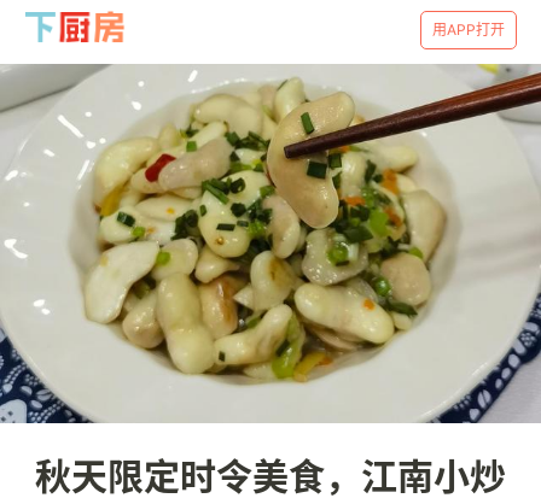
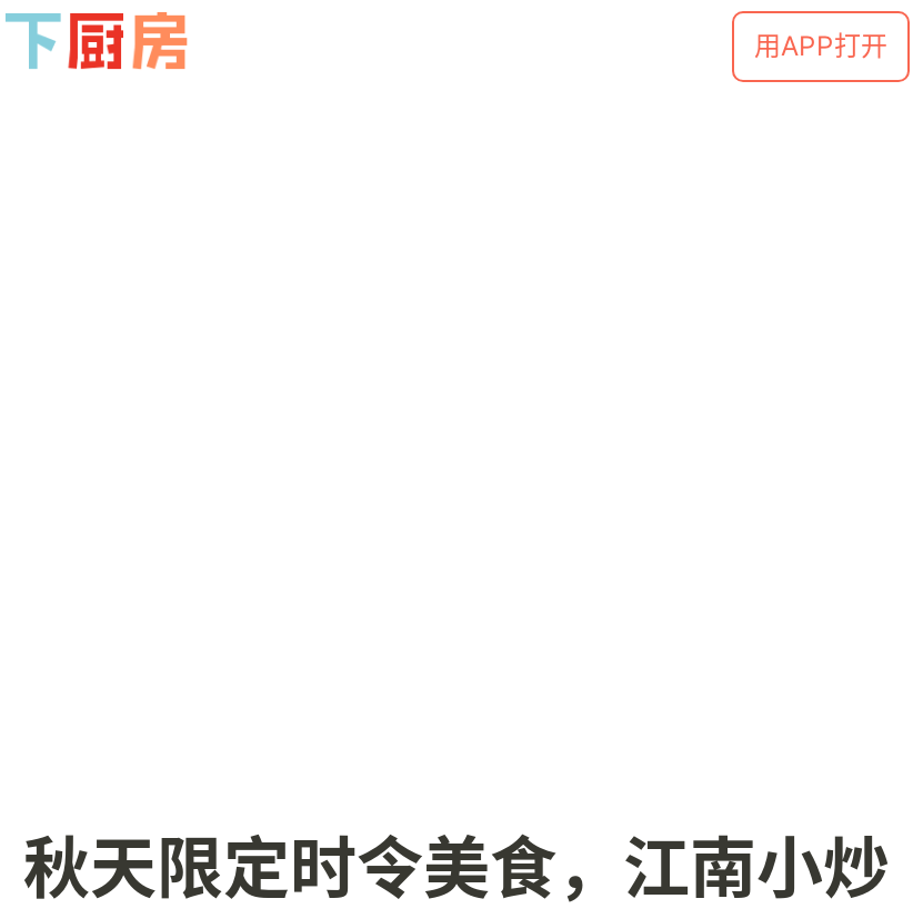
[4,63,537,424] [image] -> none

